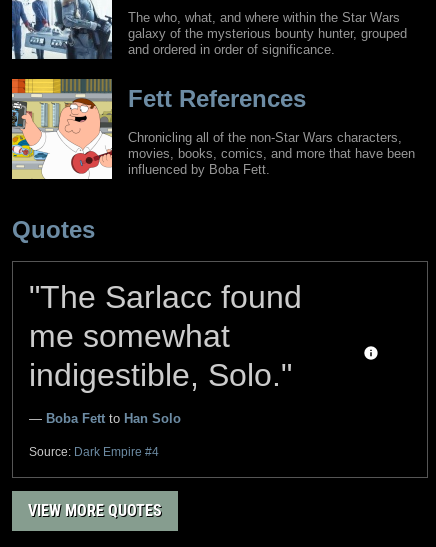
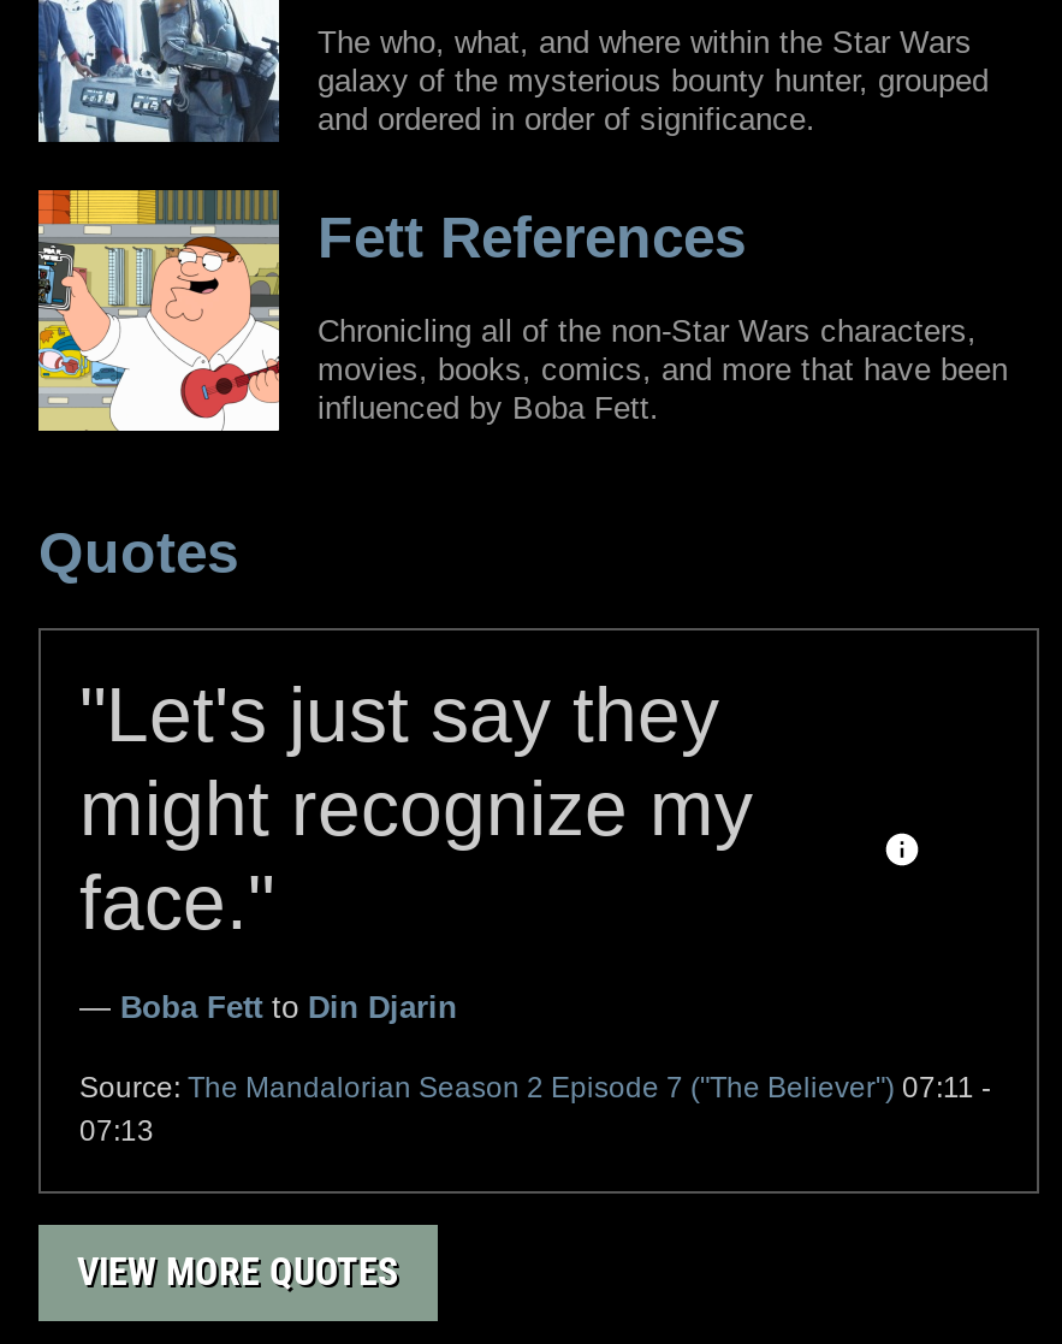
[29,279,302,393] "The Sarlacc found | me somewhat | indigestible, Solo." -> [79,671,753,945] "Let's just say they | might recognize my | face."
[29,411,181,426] — Boba Fett to Han Solo -> [79,988,457,1024] — Boba Fett to Din Djarin
[29,445,159,459] Source: Dark Empire #4 -> [79,1070,991,1147] Source: The Mandalorian Season 2 Episode 7 ("The Believer") 07:11 - | 07:13

